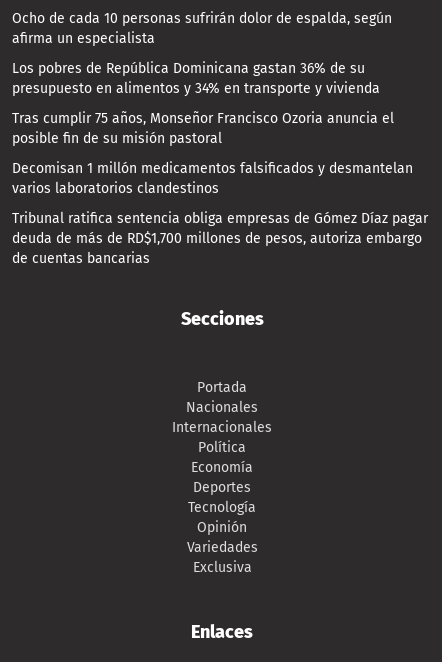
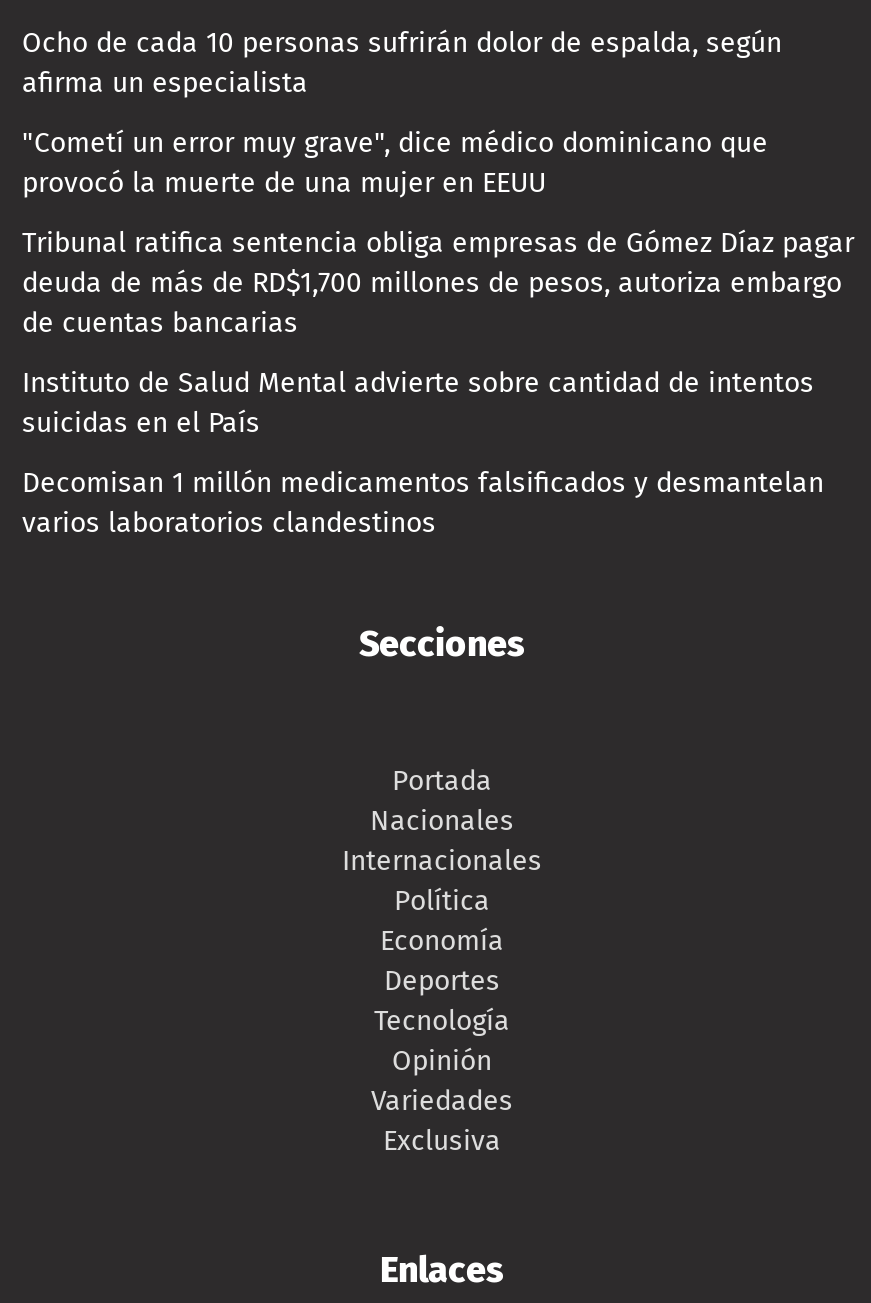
[12,60,394,147] Los pobres de República Dominicana gastan 36% de su | presupuesto en alimentos y 34% en transporte y vivienda | Tras cumplir 75 años, Monseñor Francisco Ozoria anuncia el | posible fin de su misión pastoral -> [22,126,768,200] "Cometí un error muy grave", dice médico dominicano que | provocó la muerte de una mujer en EEUU
moved [12,160,413,197] -> [22,466,824,540]: Decomisan 1 millón medicamentos falsificados y desmantelan | varios laboratorios clandestinos
moved [12,210,428,267] -> [22,226,854,340]: Tribunal ratifica sentencia obliga empresas de Gómez Díaz pagar | deuda de más de RD$1,700 millones de pesos, autoriza embargo | de cuentas bancarias
none -> [22,366,814,440] Instituto de Salud Mental advierte sobre cantidad de intentos | suicidas en el País

